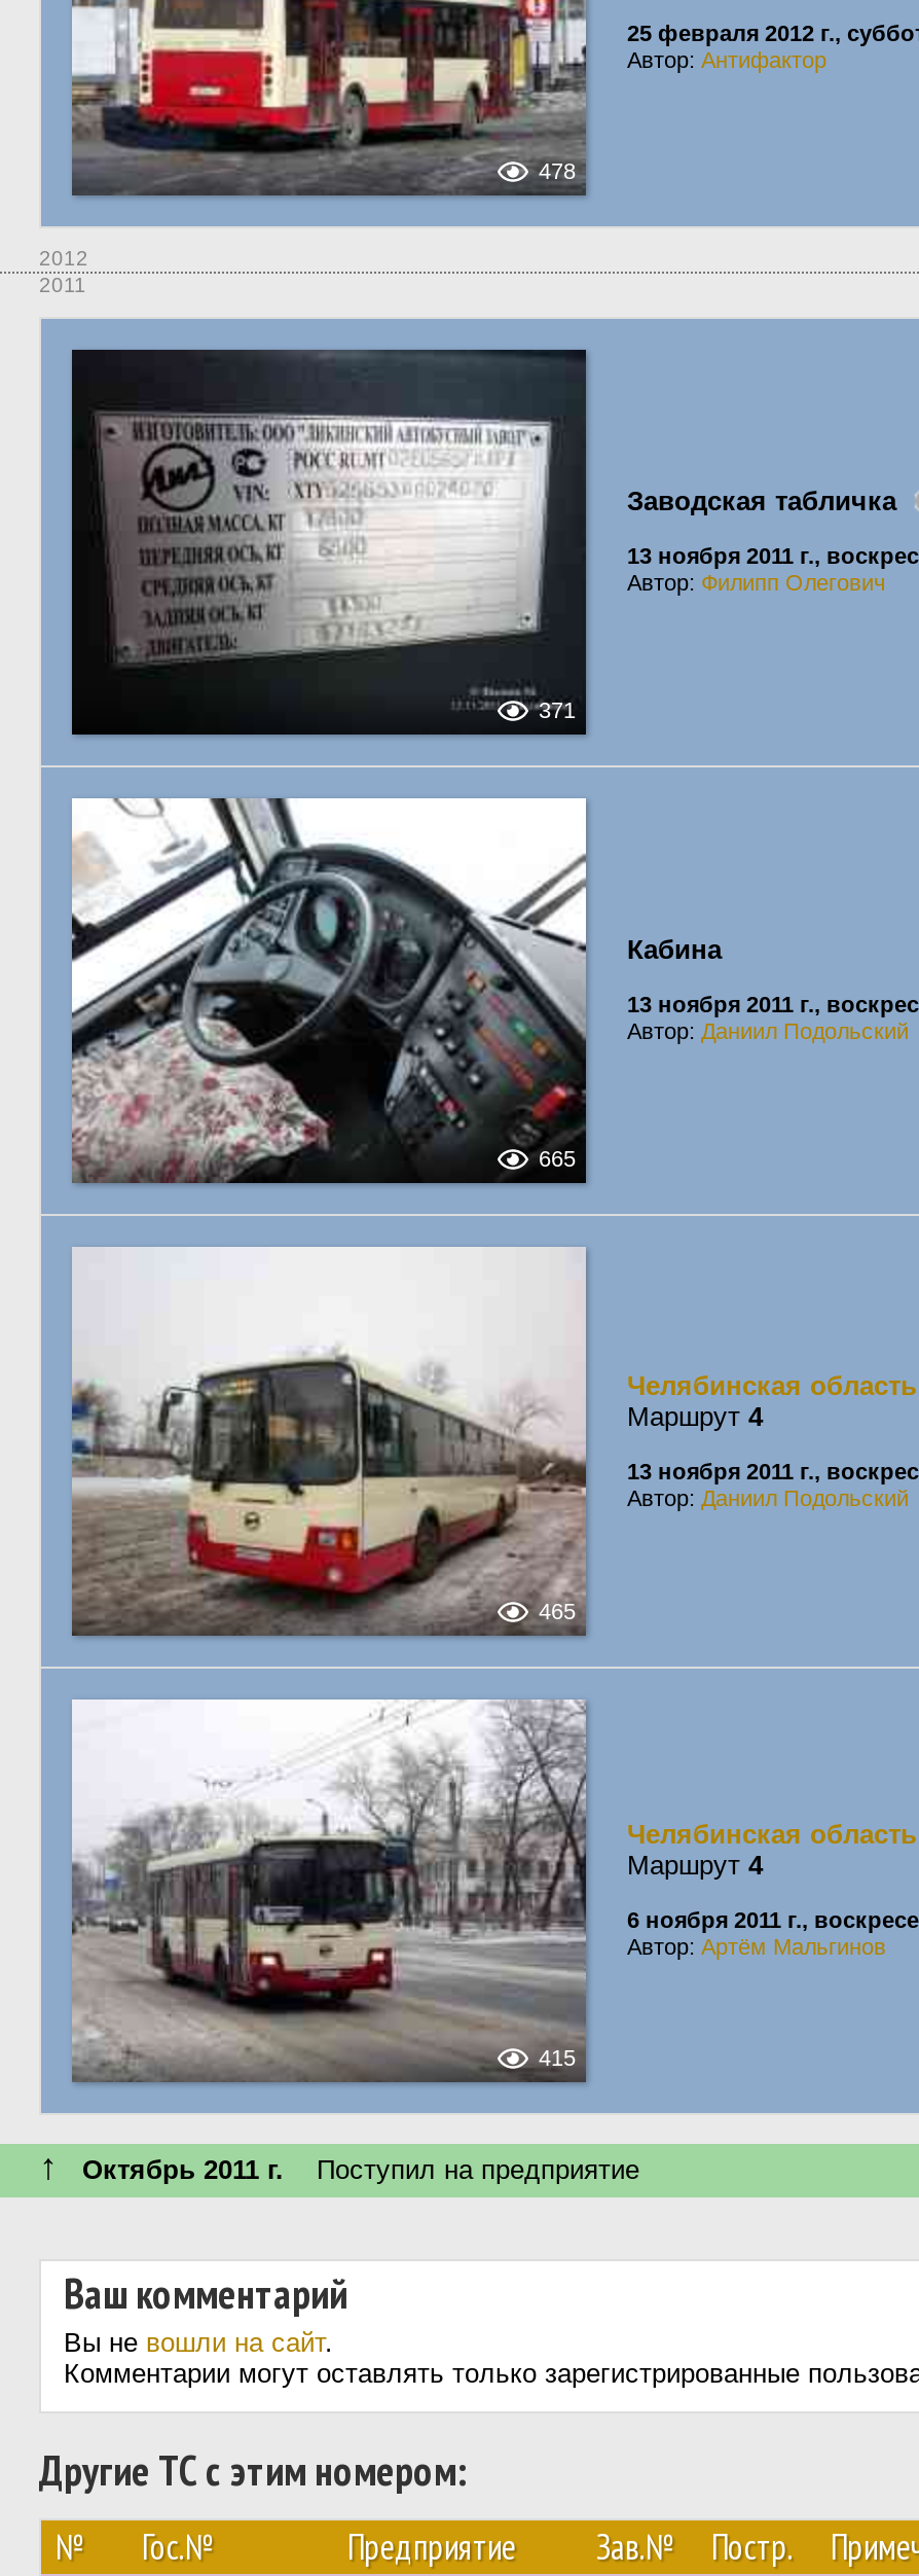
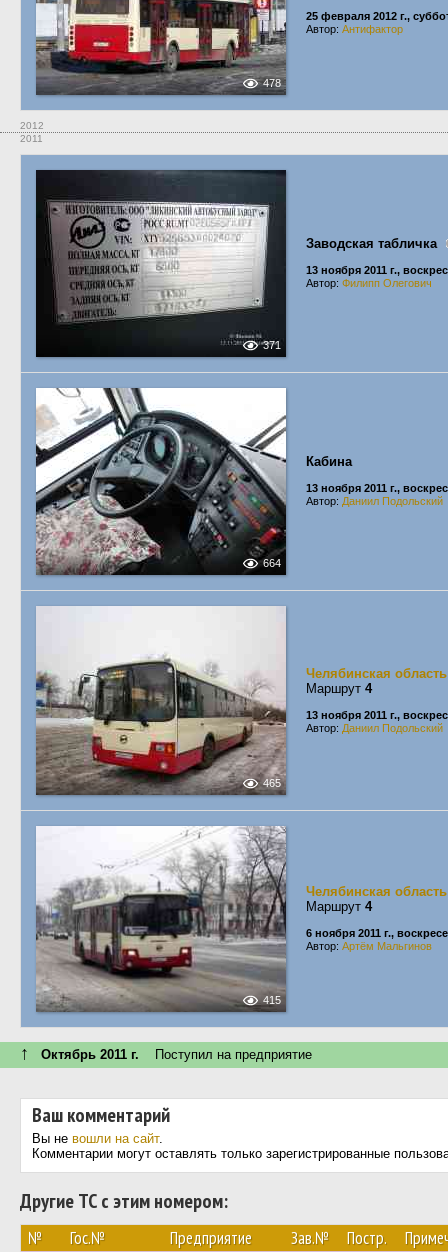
[539,1146,576,1171] 665 -> [263,557,281,569] 664

